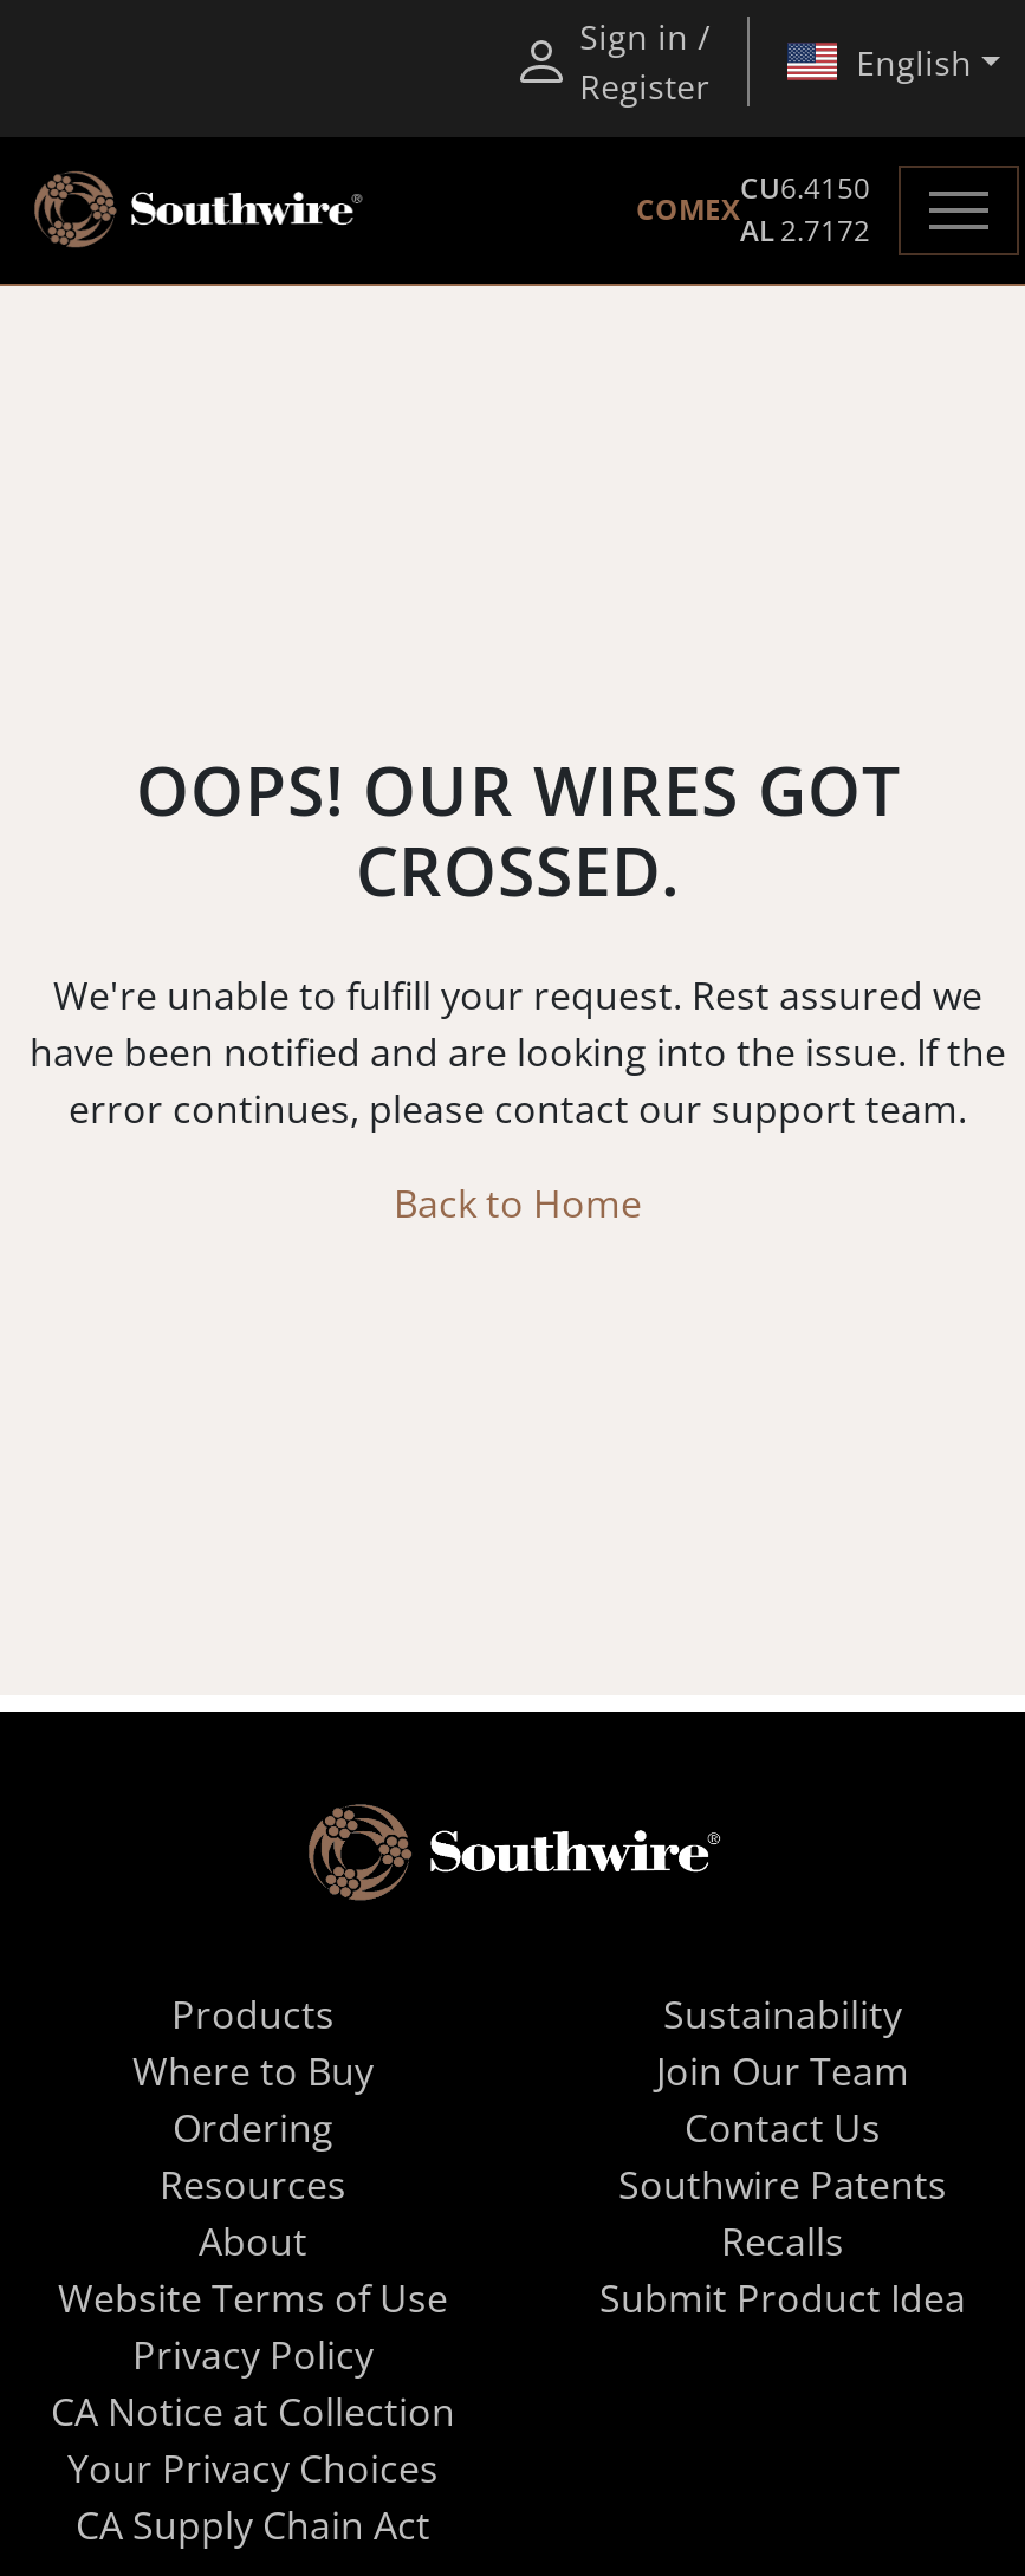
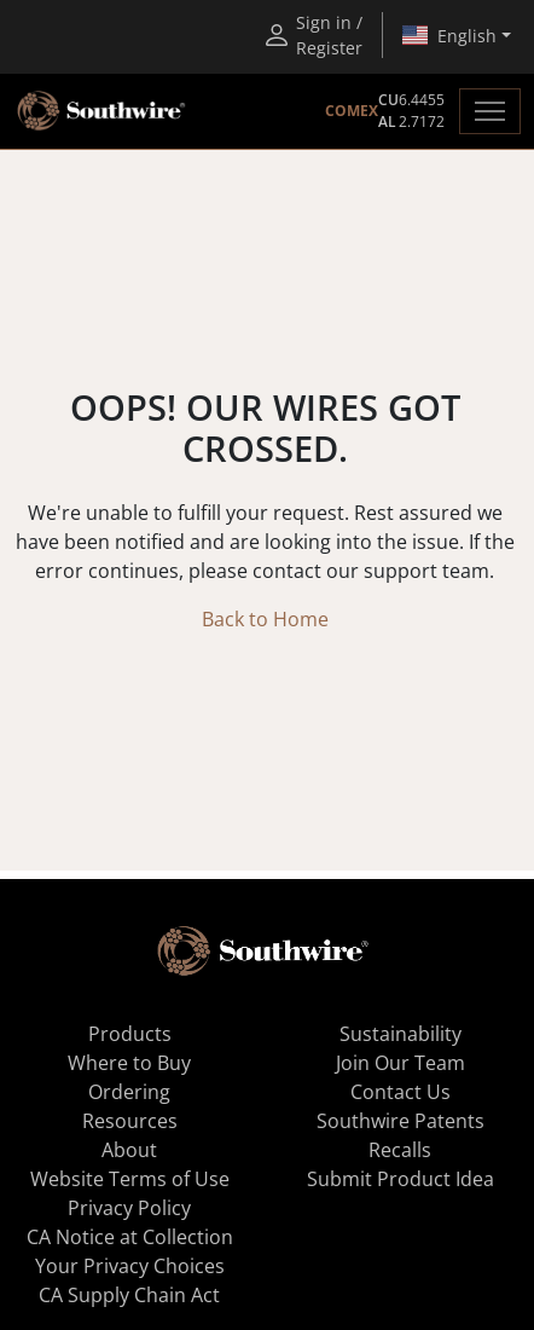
[740,168,870,208] CU6.4150 -> [378,89,445,110] CU6.4455

